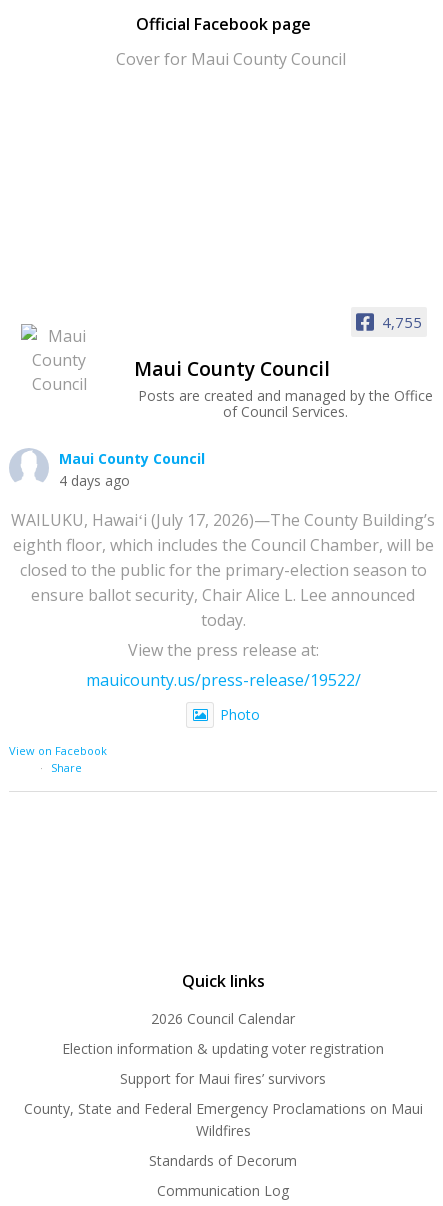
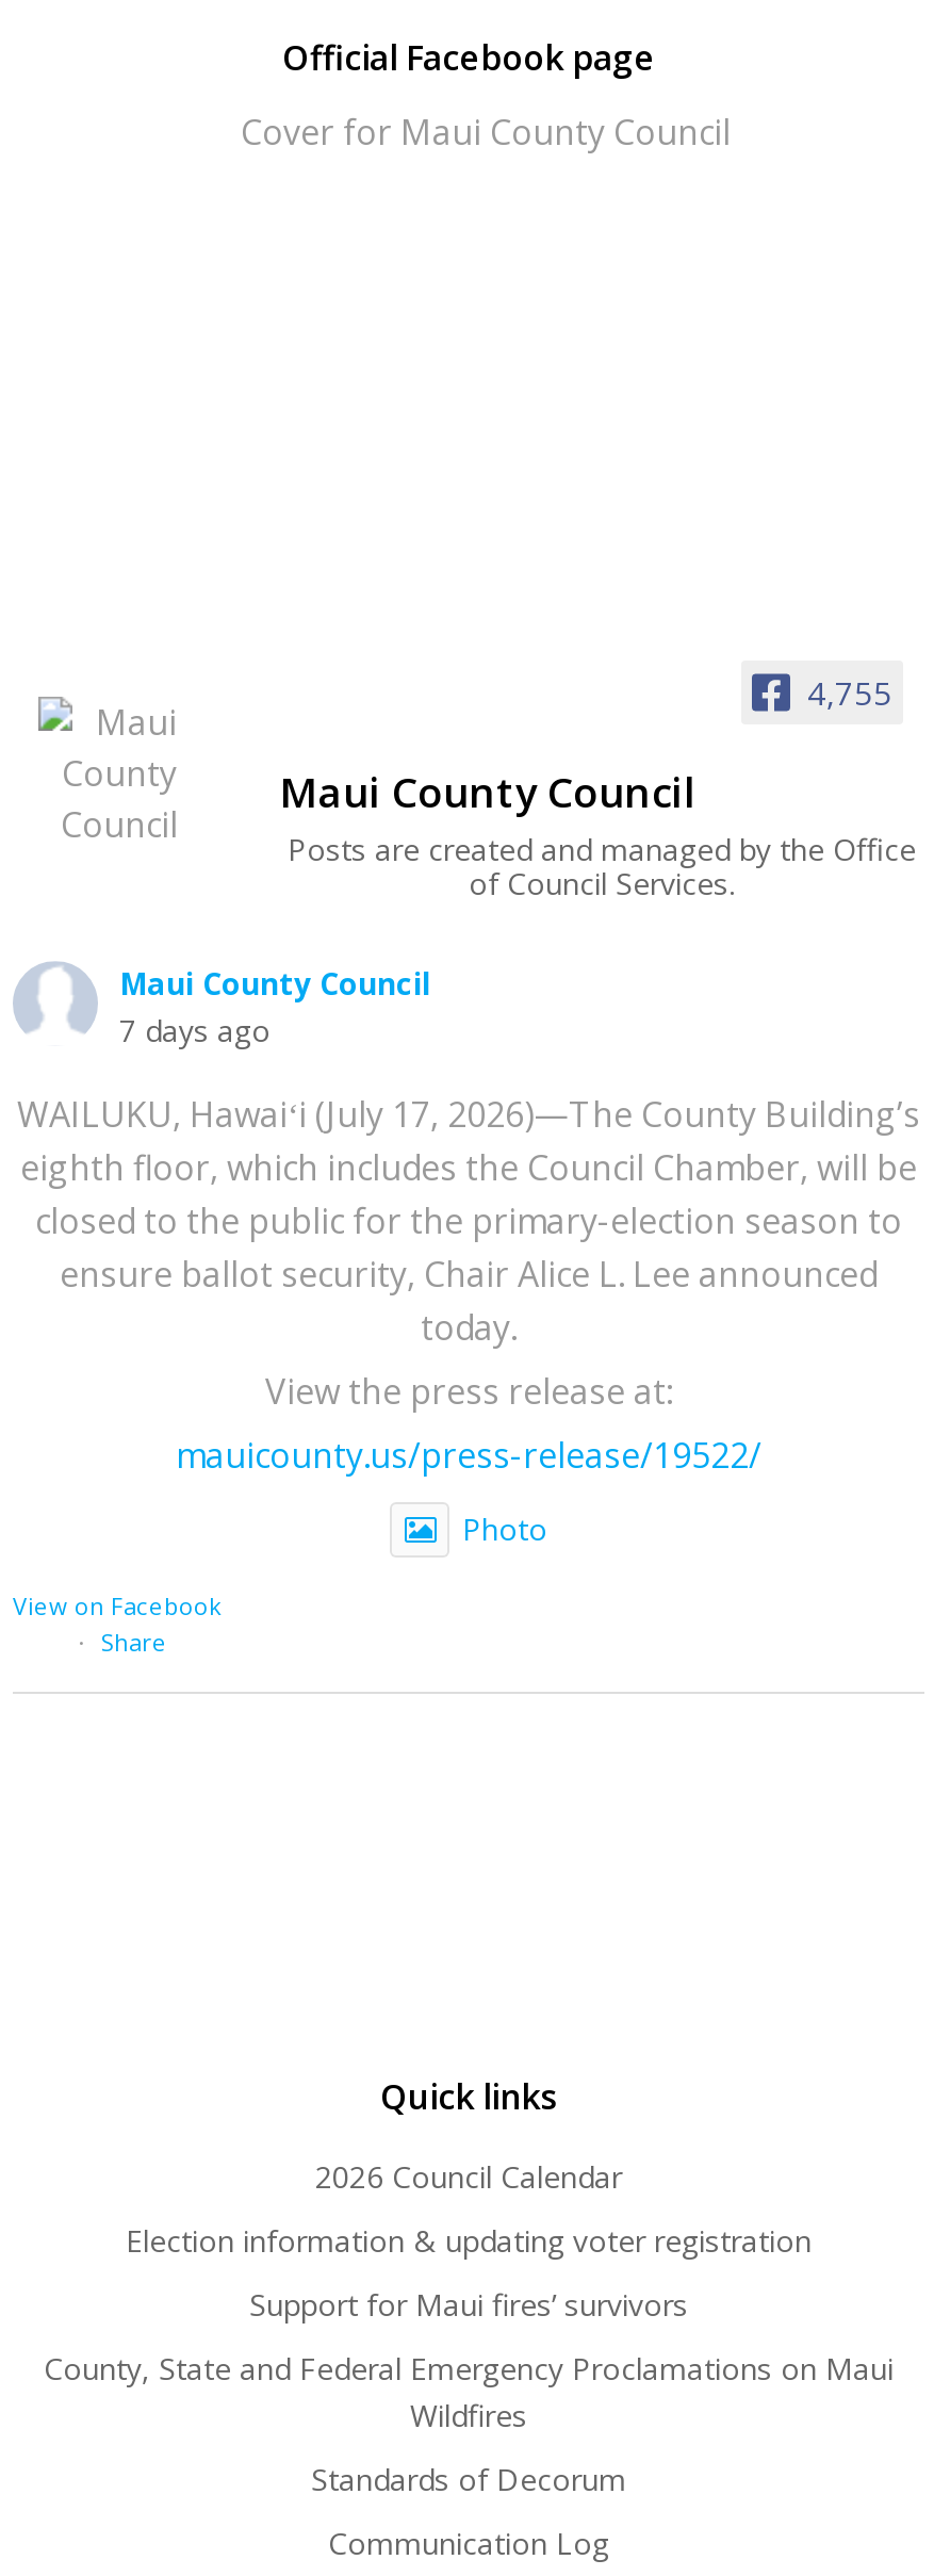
[59,471,130,490] 4 days ago -> [119,1011,271,1051] 7 days ago

